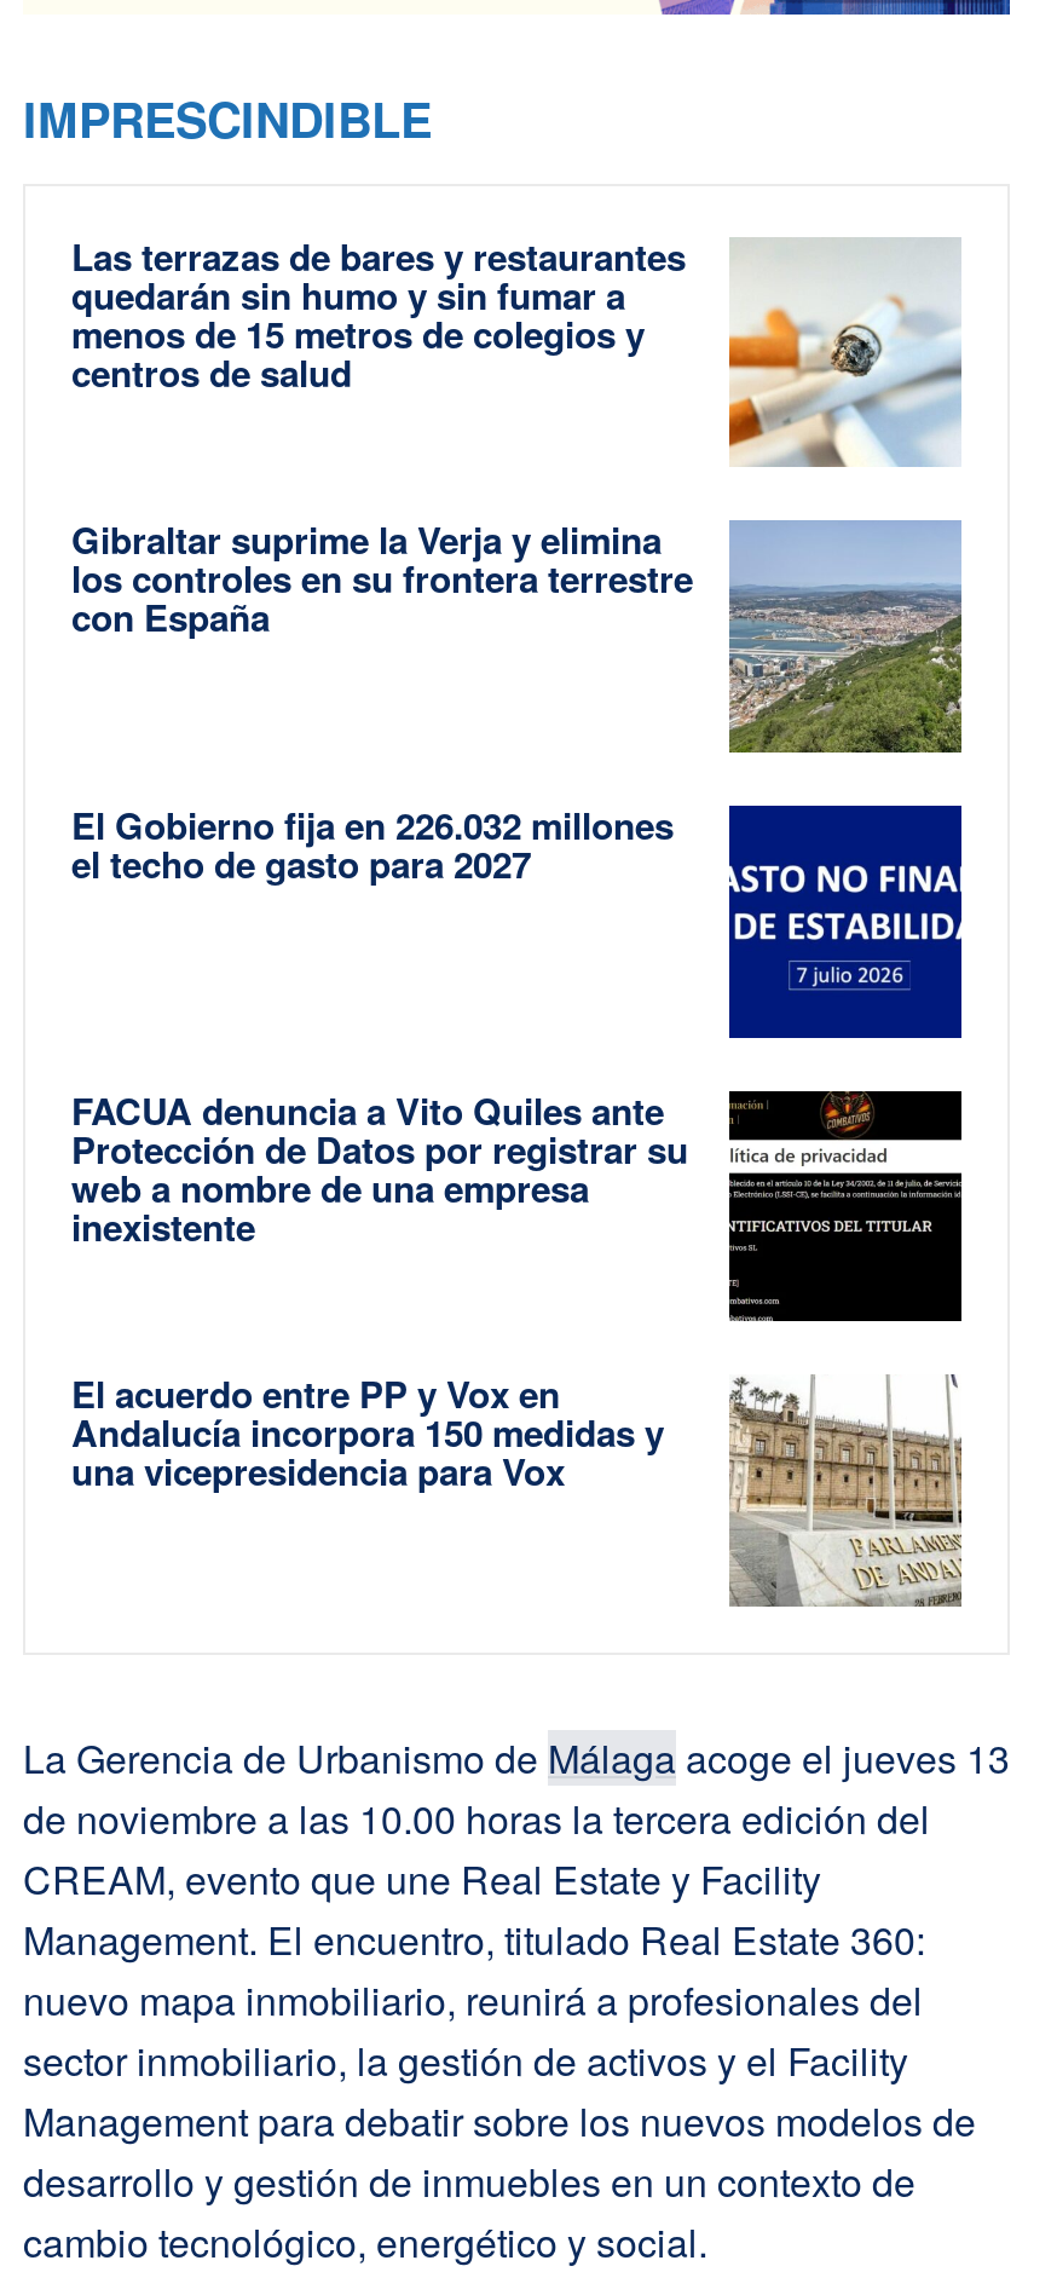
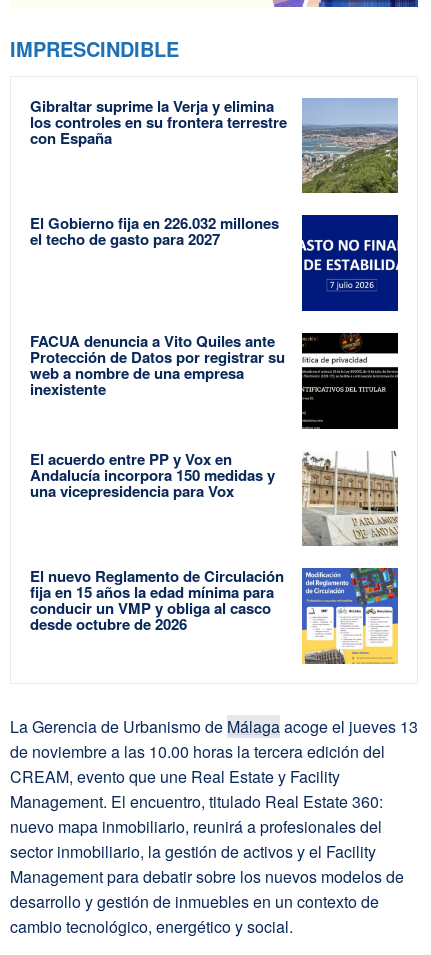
[71,229,961,467] [image] | Las terrazas de bares y restaurantes | quedarán sin humo y sin fumar a | menos de 15 metros de colegios y | centros de salud -> none
moved [71,514,966,1499] -> [30,95,400,502]: [image] | Gibraltar suprime la Verja y elimina | los controles en su frontera terrestre | ... | Andalucía incorpora 150 medidas y | una vicepresidencia para Vox
none -> [30,565,399,664] [image] | El nuevo Reglamento de Circulación | fija en 15 años la edad mínima para | conducir un VMP y obliga al casco | desde octubre de 2026

